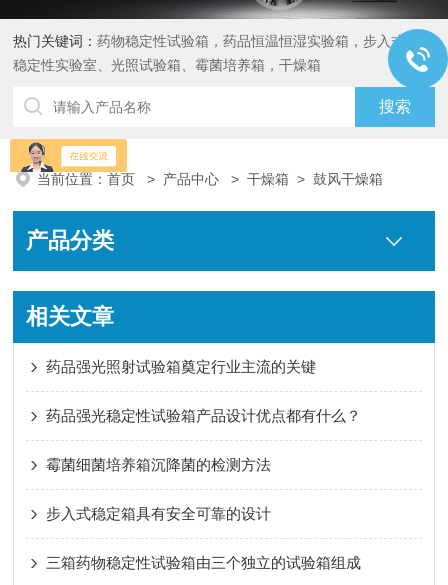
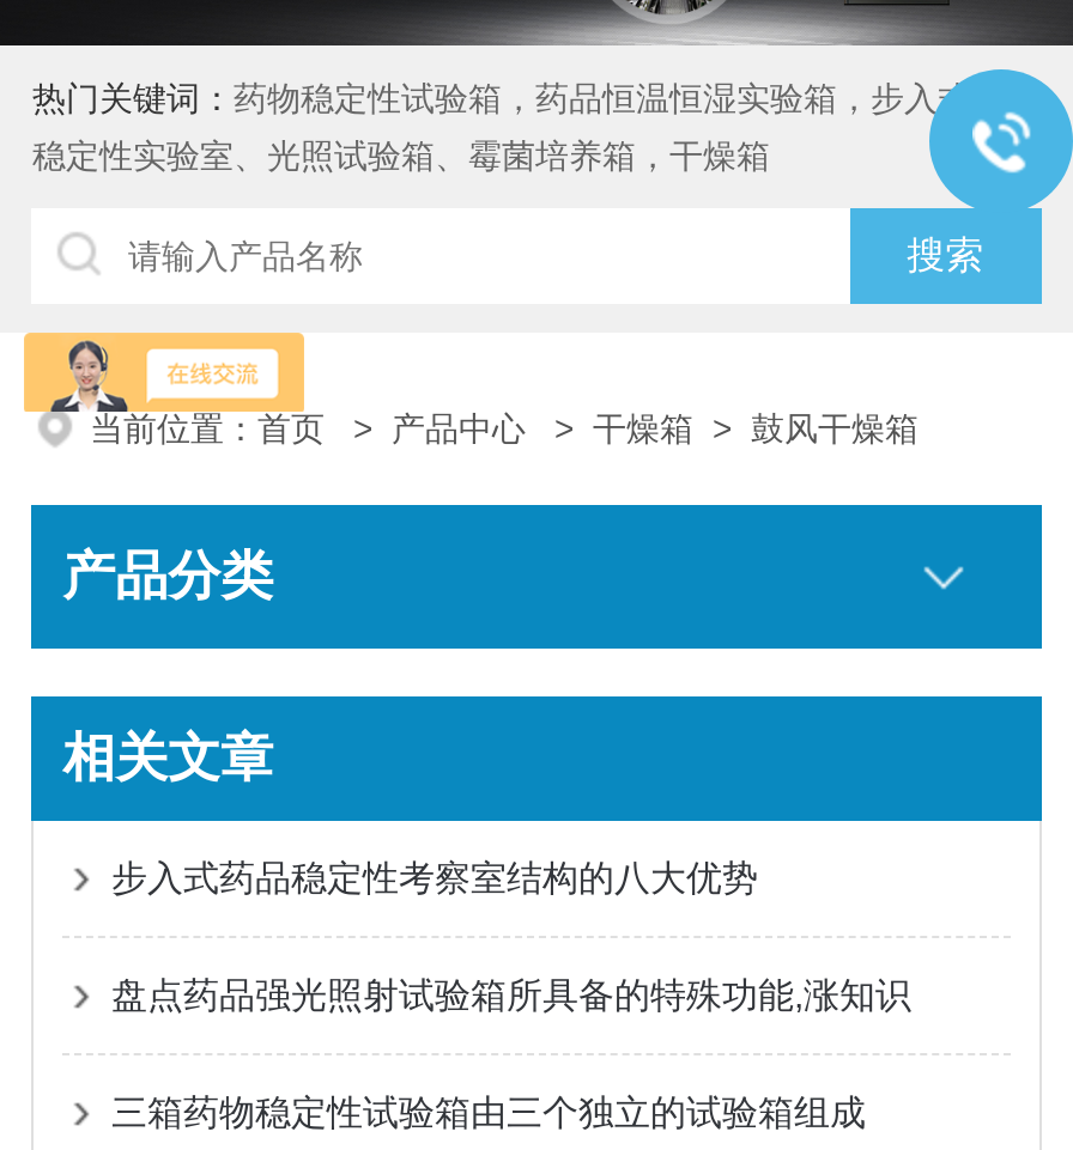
[46,358,361,522] 药品强光照射试验箱奠定行业主流的关键 | 药品强光稳定性试验箱产品设计优点都有什么？ | 霉菌细菌培养箱沉降菌的检测方法 | 步入式稳定箱具有安全可靠的设计 -> [111,857,911,1015] 步入式药品稳定性考察室结构的八大优势 | 盘点药品强光照射试验箱所具备的特殊功能,涨知识

